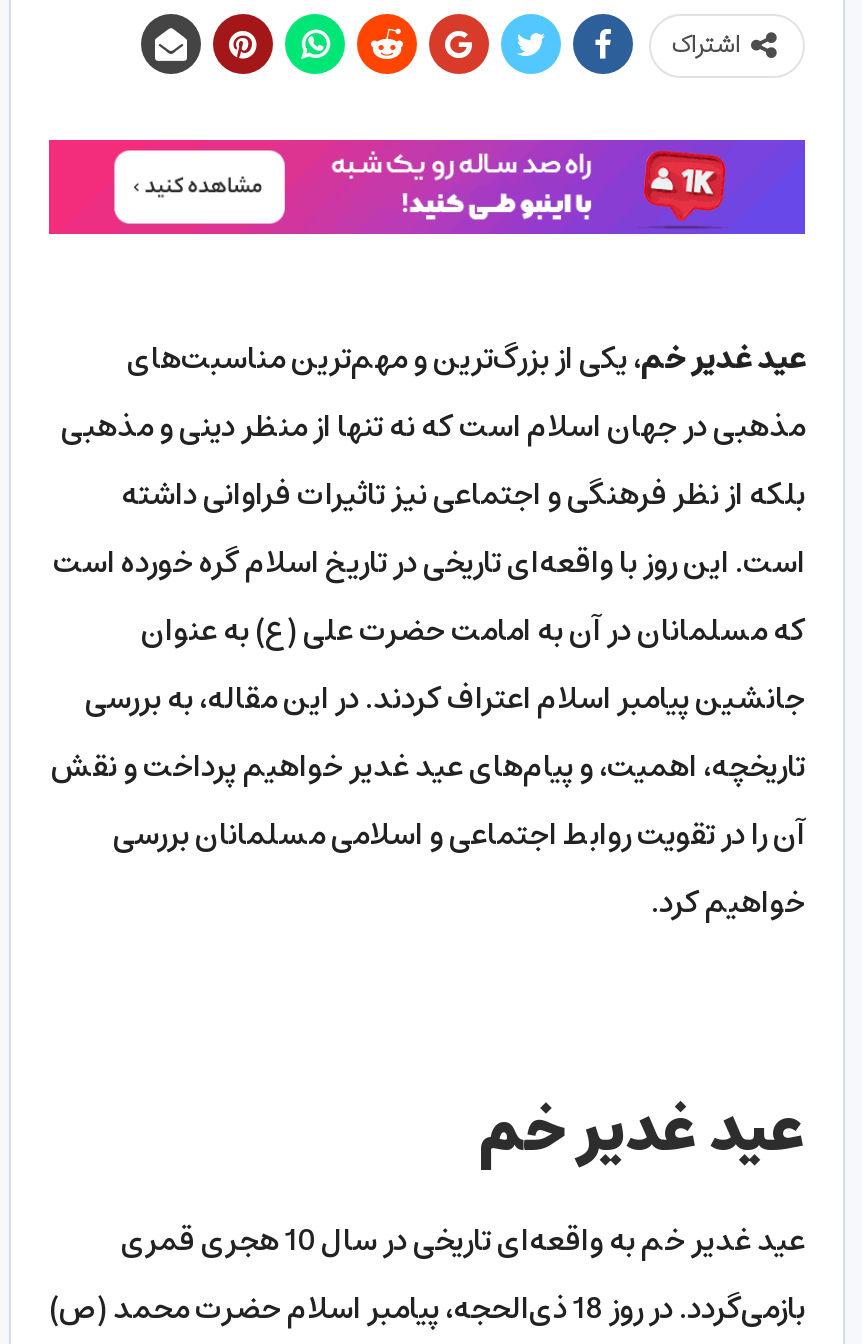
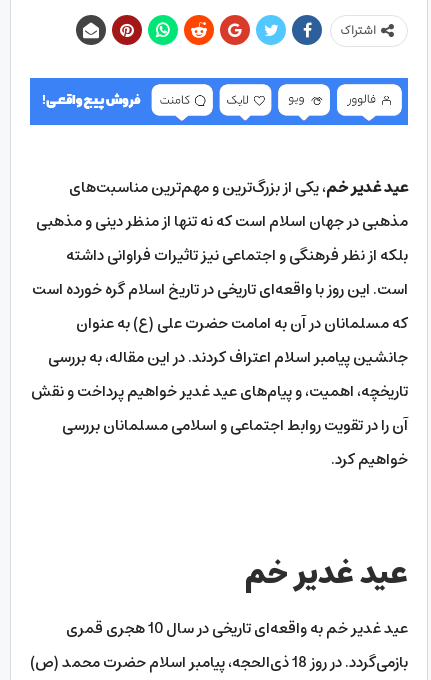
[47,138,805,236] [image] -> [29,77,408,126] [image]

